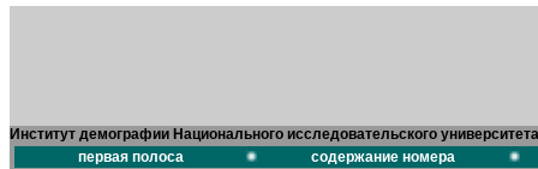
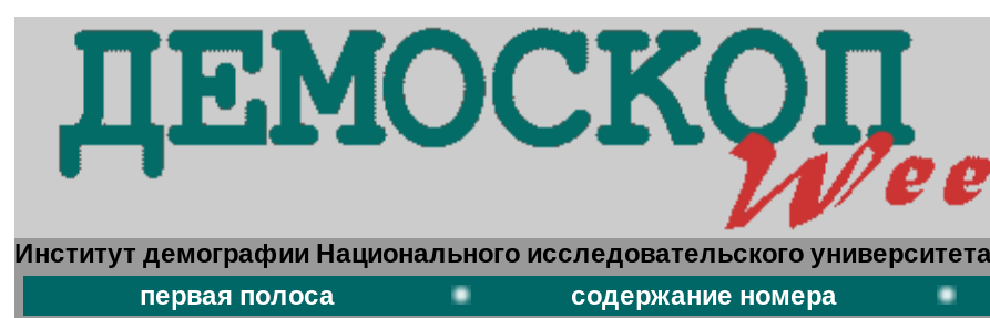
none -> [57,25,983,232] [image]

